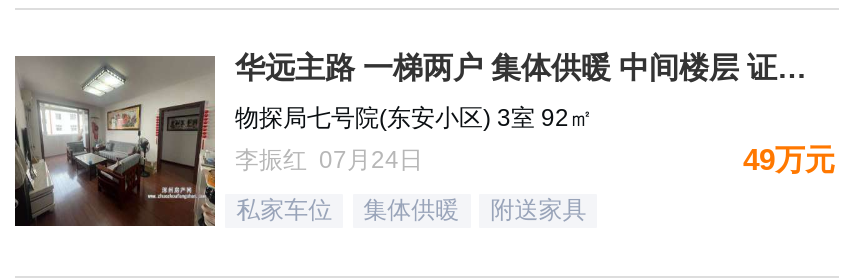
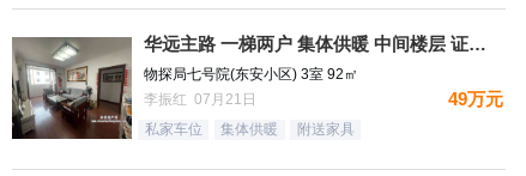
[235,146,423,174] 李振红 07月24日 -> [144,91,256,108] 李振红 07月21日

